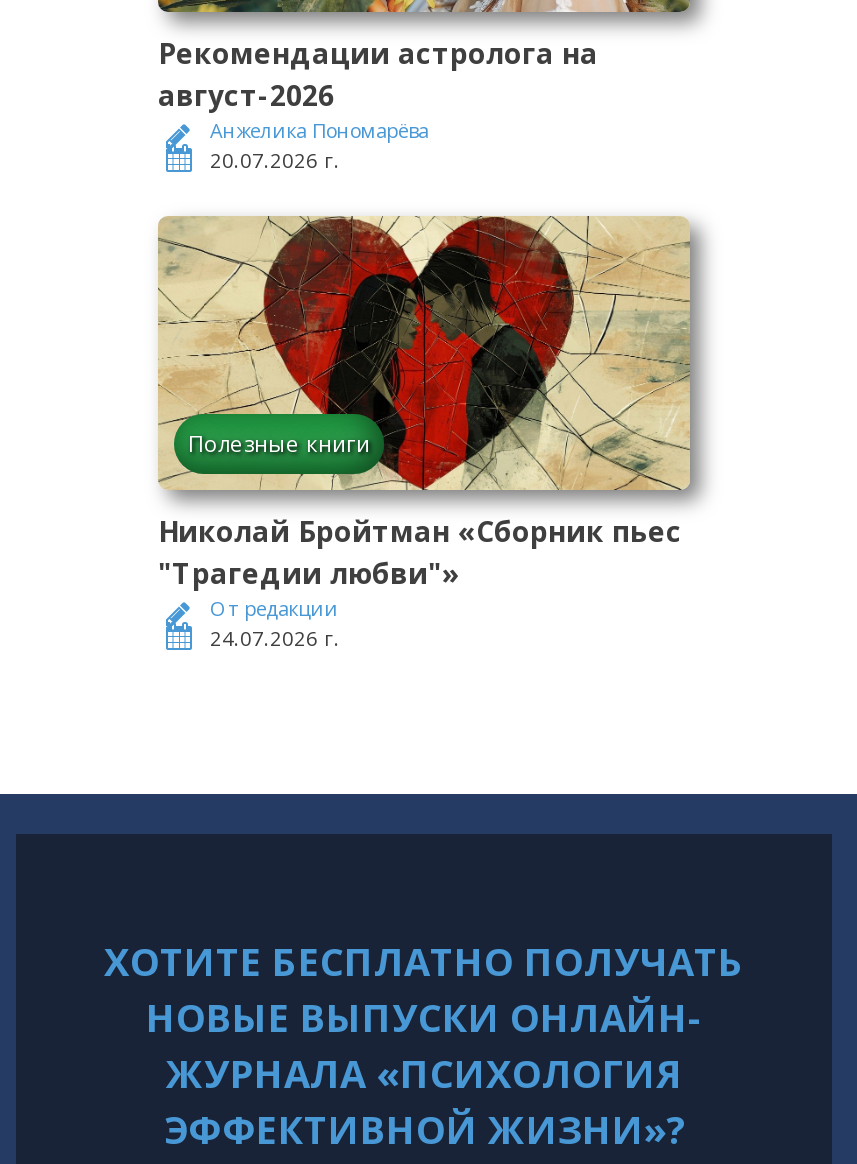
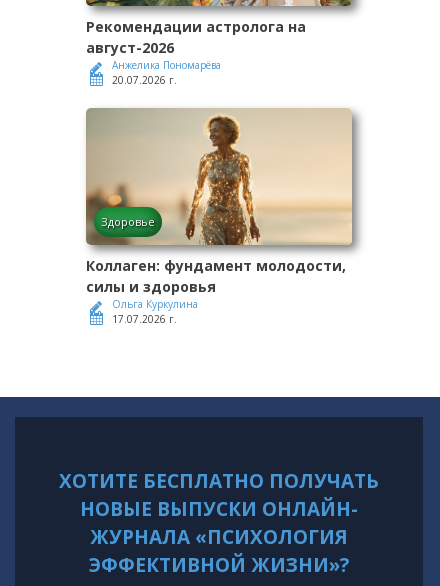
[158,216,690,490] [image] | Полезные книги -> [86,109,352,246] [image] | Здоровье
[158,512,682,652] Николай Бройтман «Сборник пьес | "Трагедии любви"» | От редакции | 24.07.2026 г. -> [86,256,346,326] Коллаген: фундамент молодости, | силы и здоровья | Ольга Куркулина | 17.07.2026 г.

